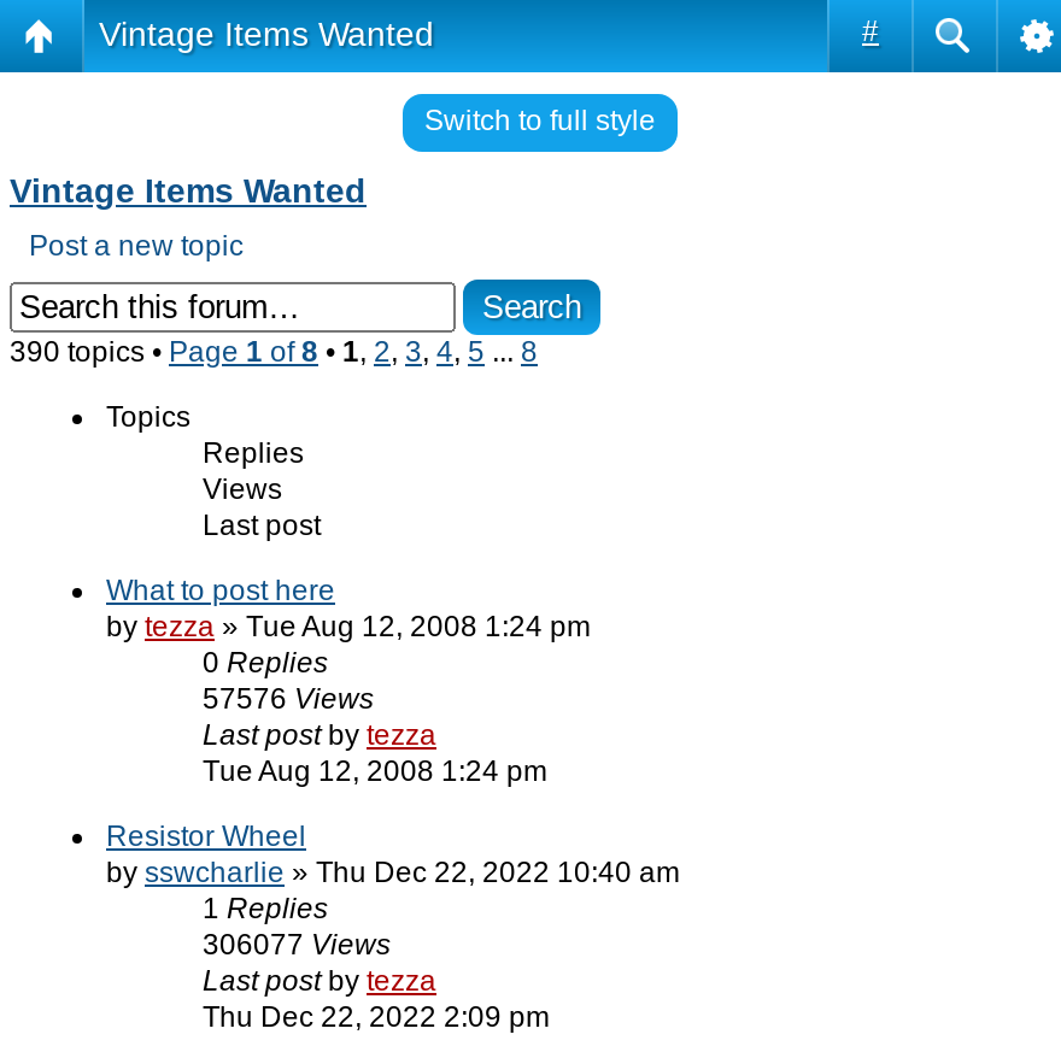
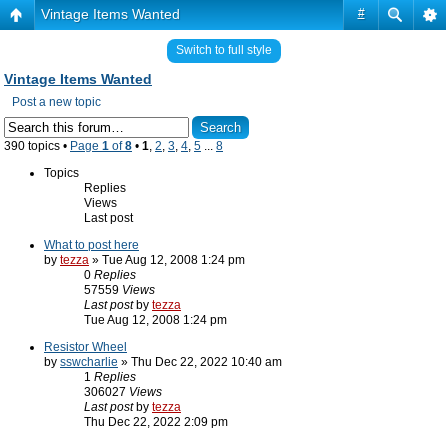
[203,682,374,716] 57576 Views -> [84,283,155,297] 57559 Views
[203,928,391,962] 306077 Views -> [84,385,162,399] 306027 Views

